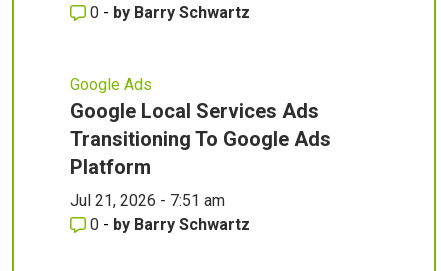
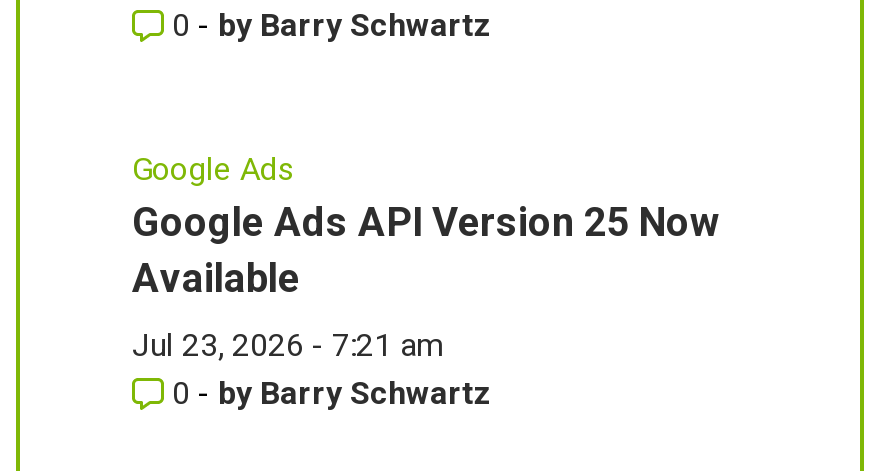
[70,99,331,179] Google Local Services Ads | Transitioning To Google Ads | Platform -> [132,198,720,302] Google Ads API Version 25 Now | Available
[70,191,225,210] Jul 21, 2026 - 7:51 am -> [132,326,442,364] Jul 23, 2026 - 7:21 am

